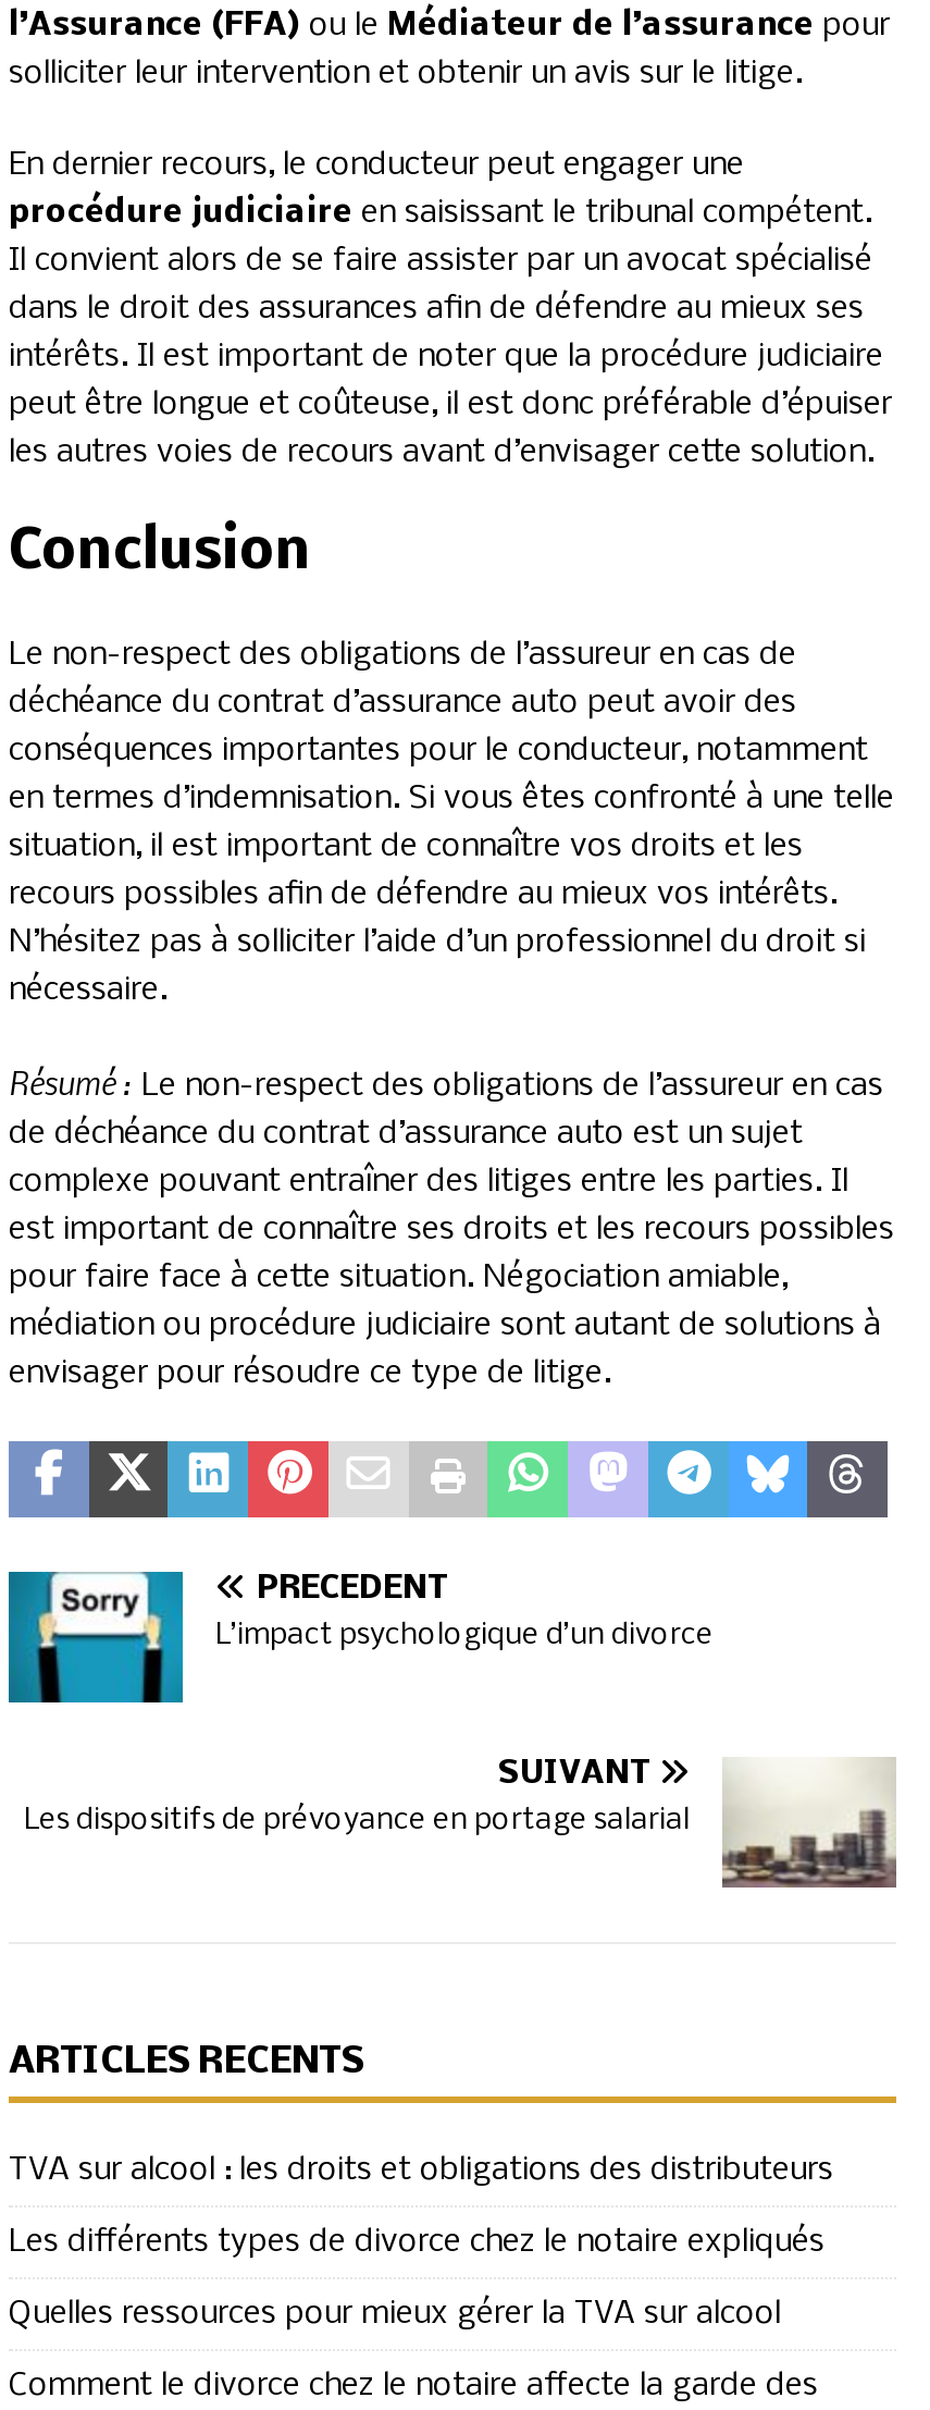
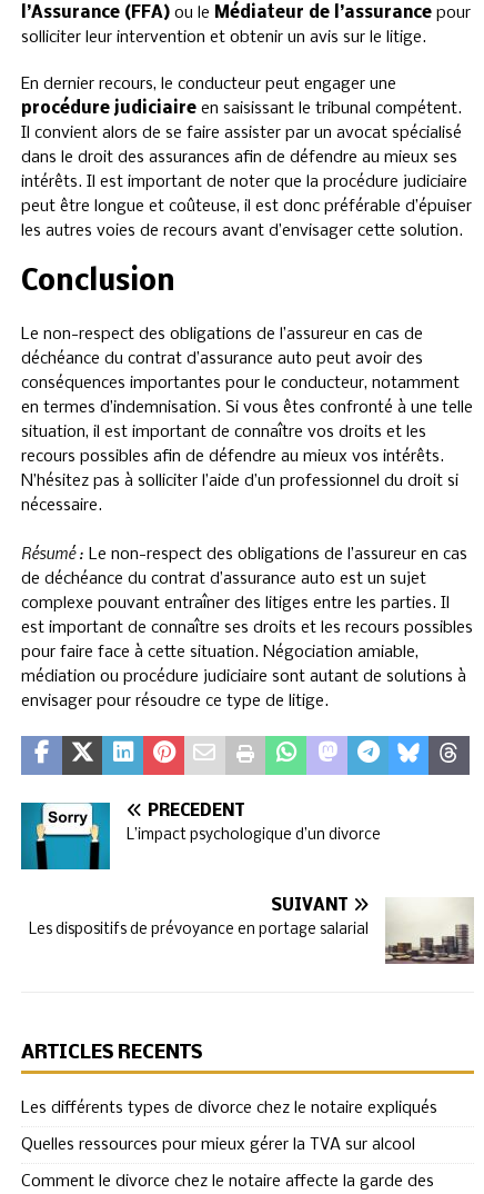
[9,2152,833,2187] TVA sur alcool : les droits et obligations des distributeurs -> none

